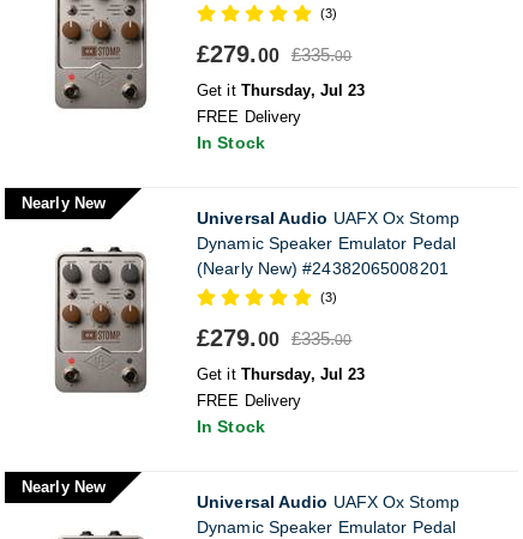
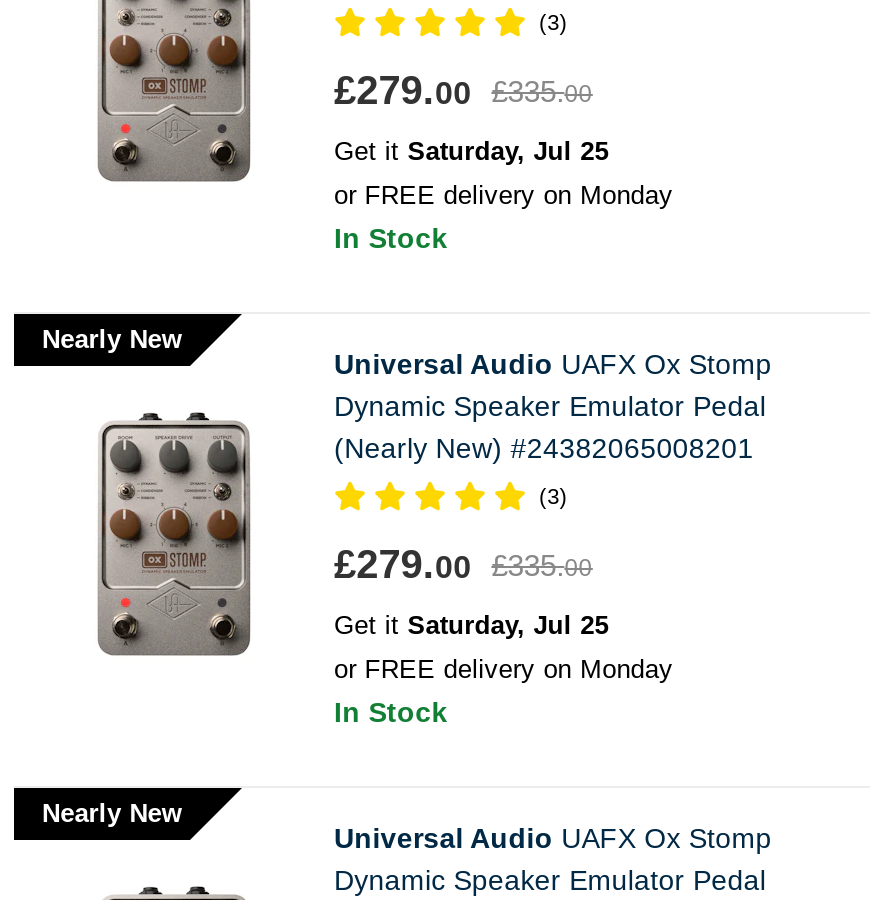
[197,81,365,99] Get it Thursday, Jul 23 -> [334,135,609,165] Get it Saturday, Jul 25
[197,107,301,125] FREE Delivery -> [334,179,673,209] or FREE delivery on Monday
[197,365,365,383] Get it Thursday, Jul 23 -> [334,609,609,639] Get it Saturday, Jul 25
[197,391,301,409] FREE Delivery -> [334,653,673,683] or FREE delivery on Monday

